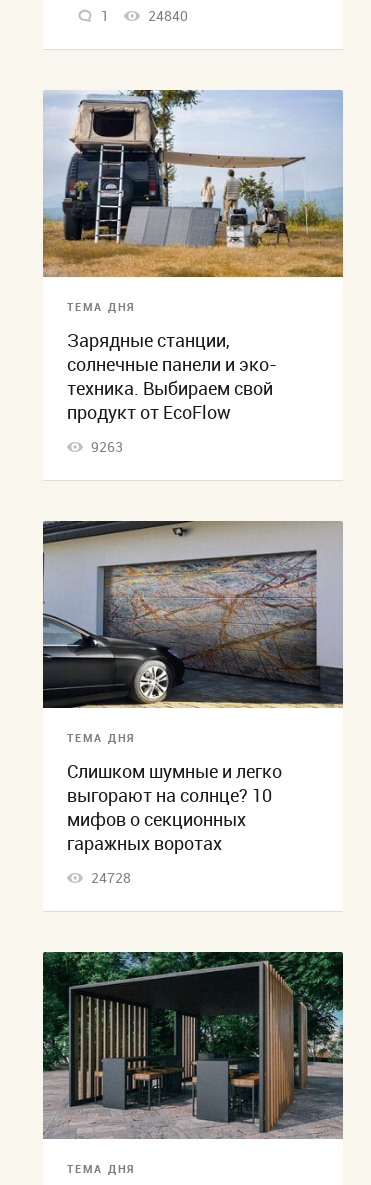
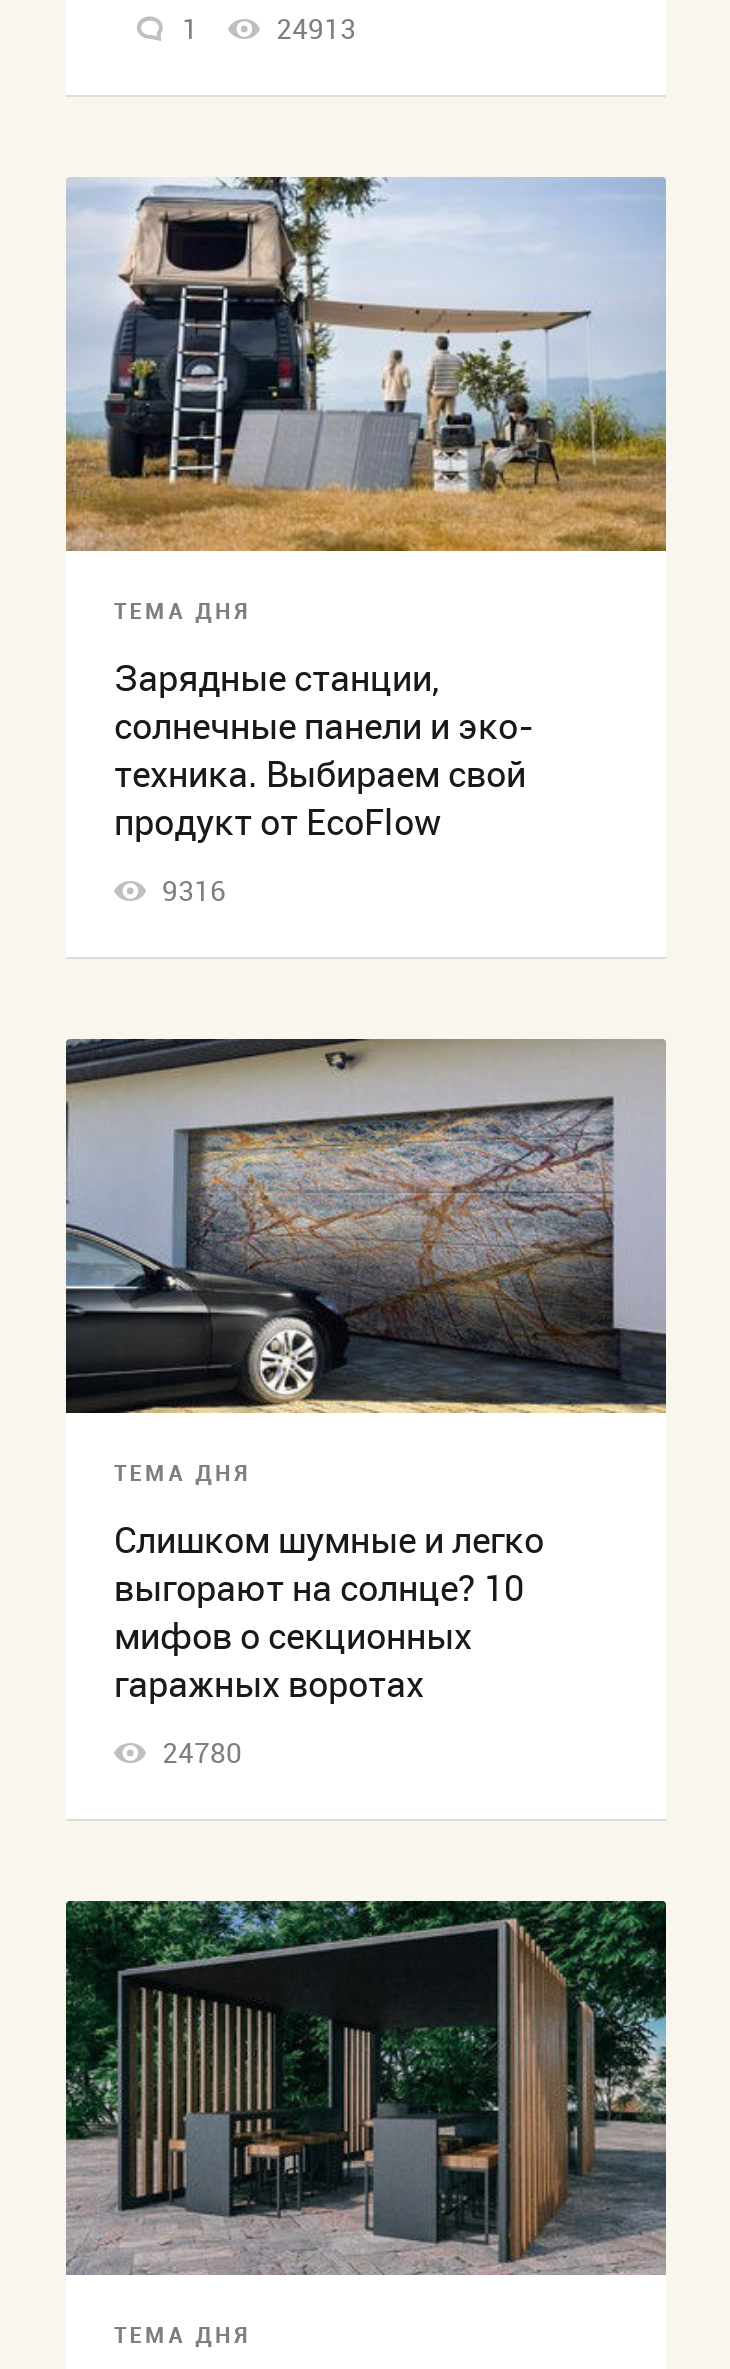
[148,8,188,24] 24840 -> [276,13,356,45] 24913
[91,439,123,455] 9263 -> [162,875,226,907] 9316
[91,870,131,886] 24728 -> [162,1737,242,1769] 24780

